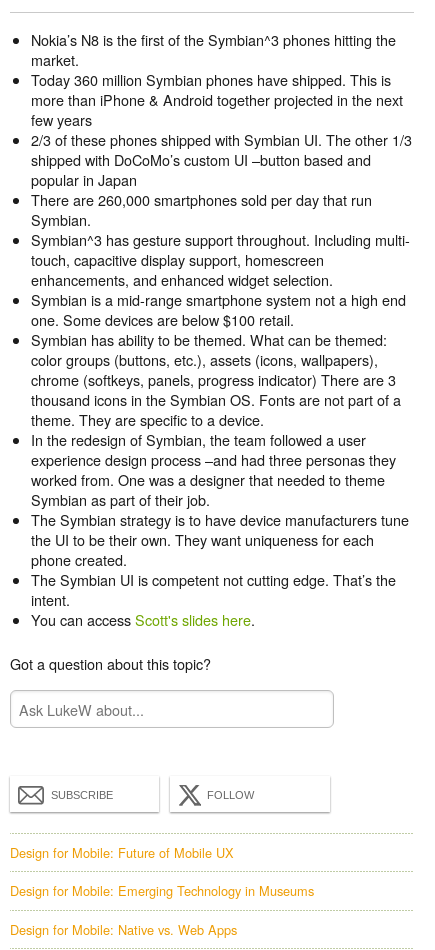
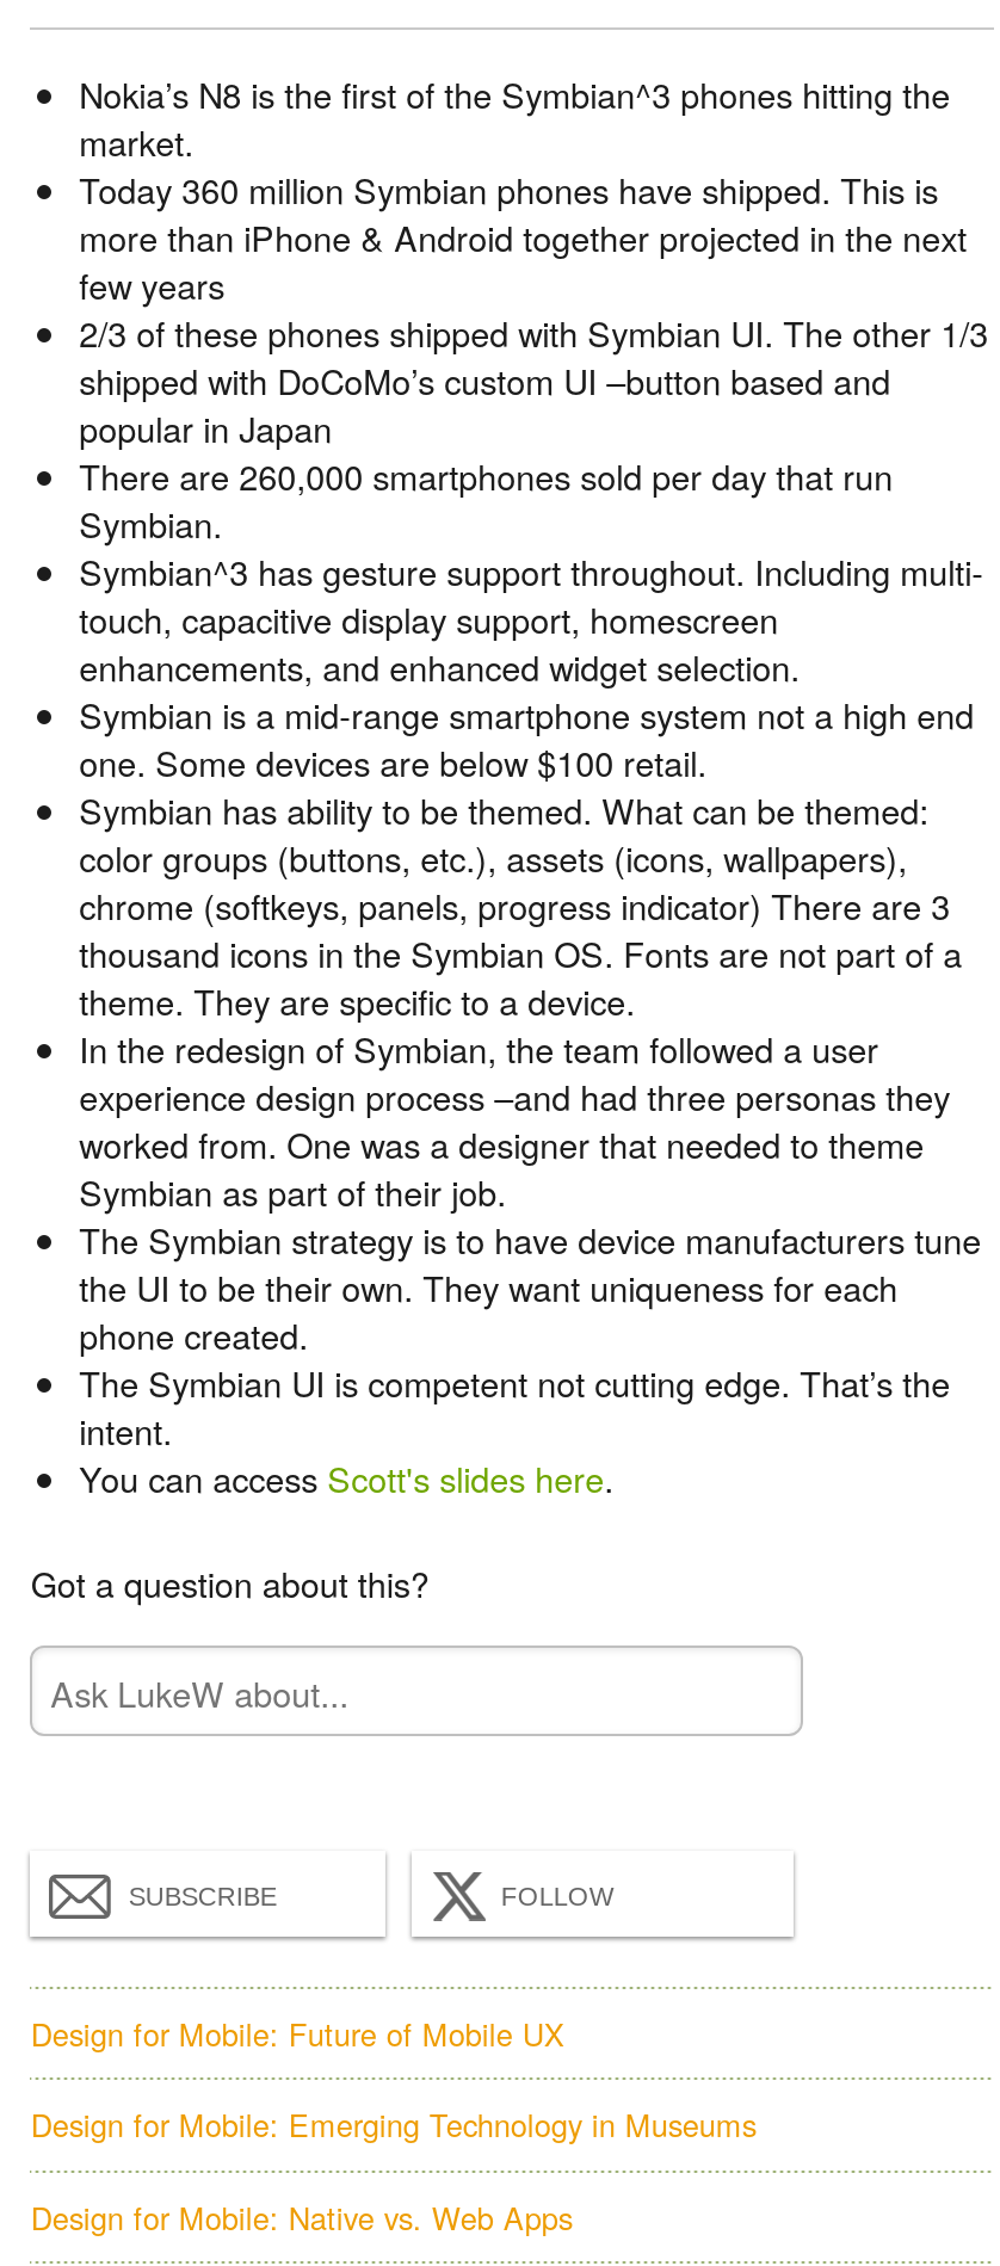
[10,653,211,674] Got a question about this topic? -> [31,1558,429,1609] Got a question about this?

